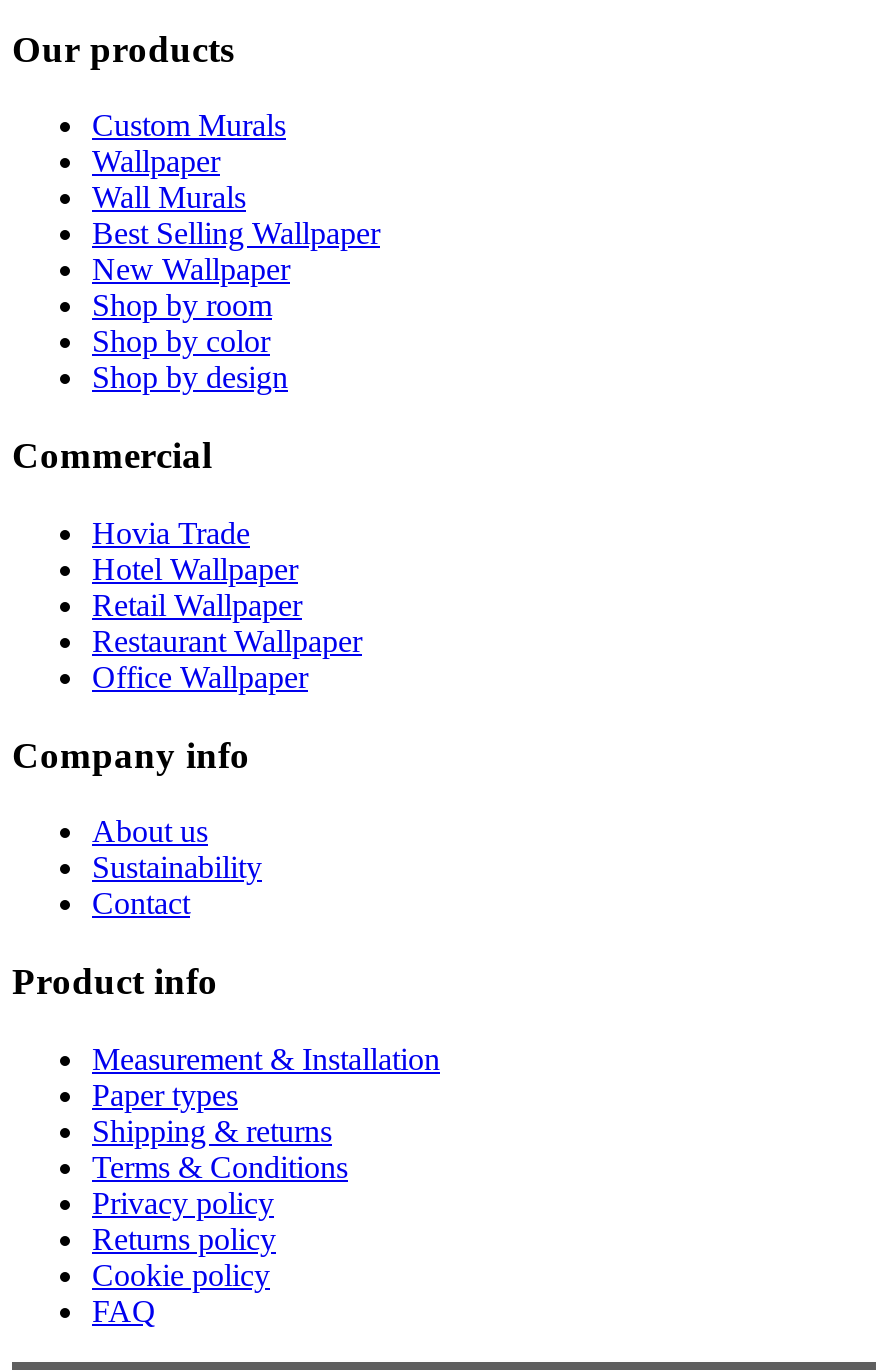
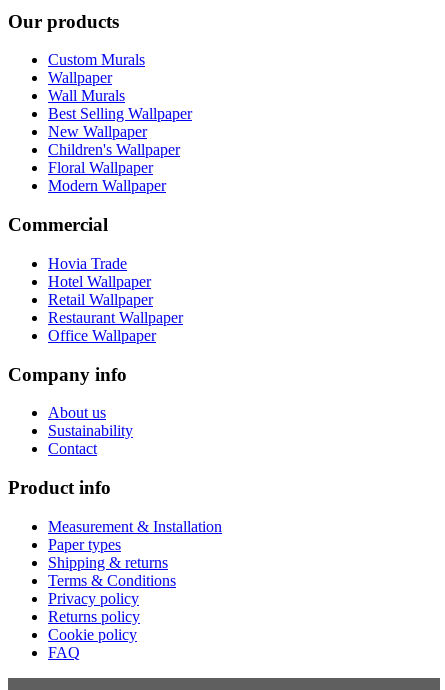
[92,289,288,395] Shop by room | Shop by color | Shop by design -> [48,141,180,194] Children's Wallpaper | Floral Wallpaper | Modern Wallpaper

